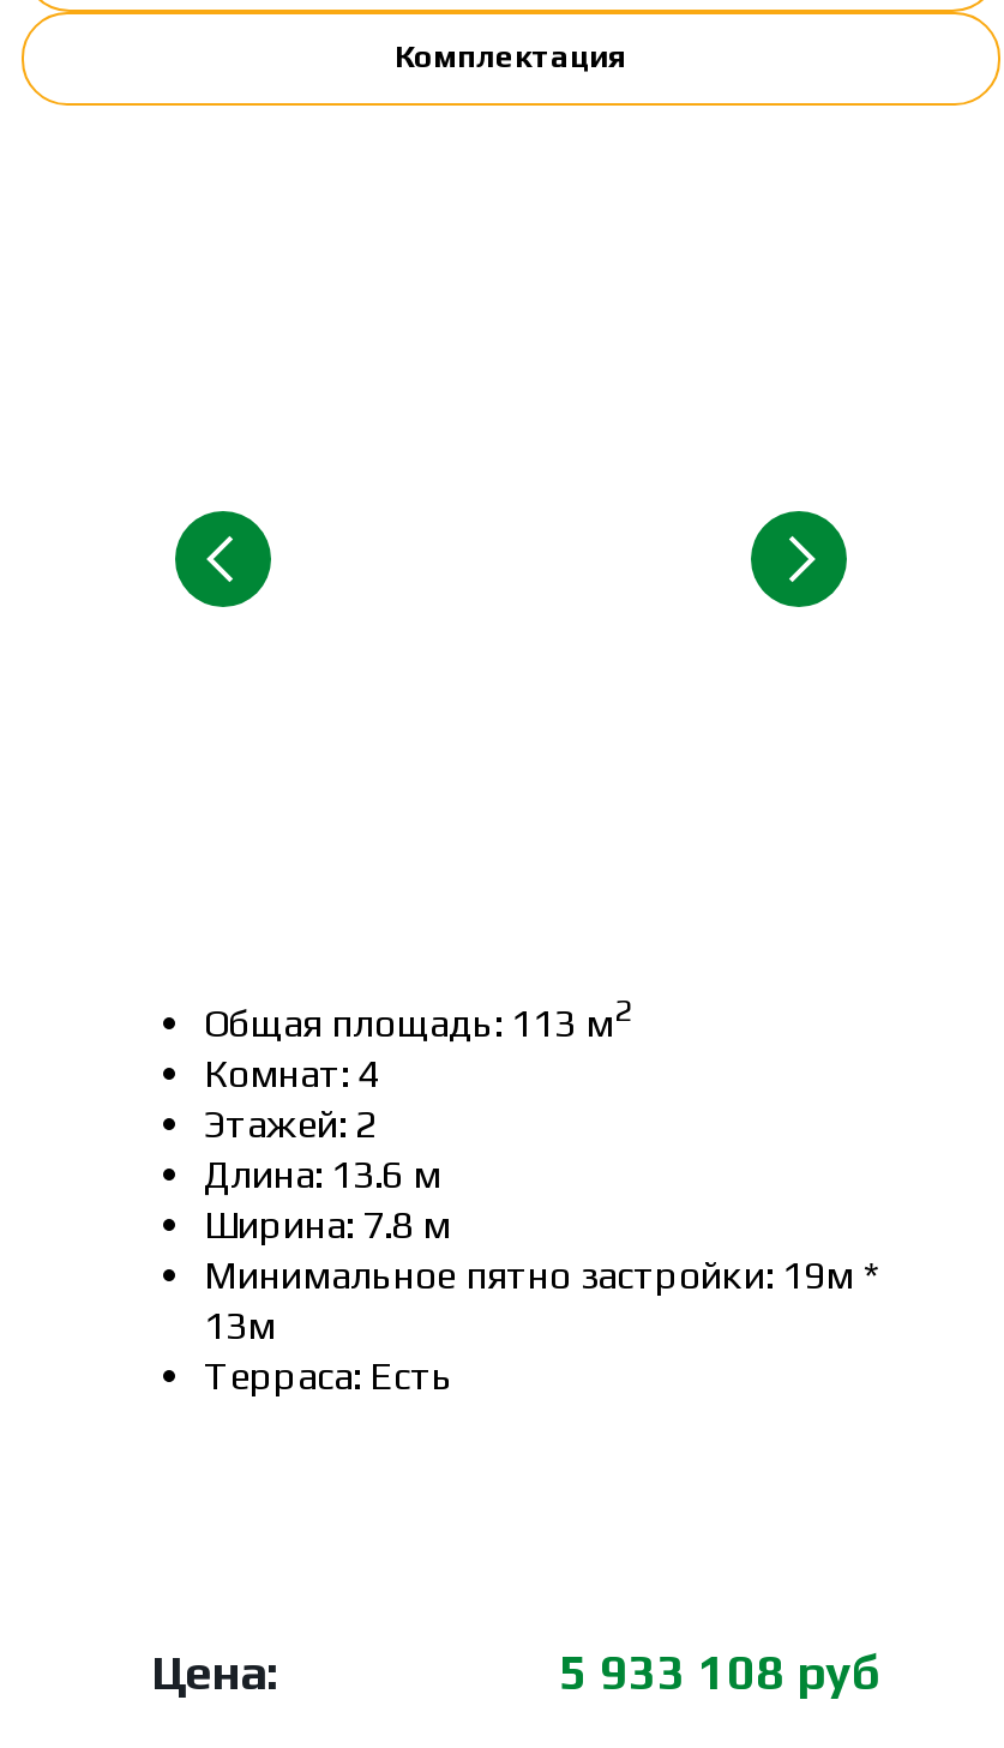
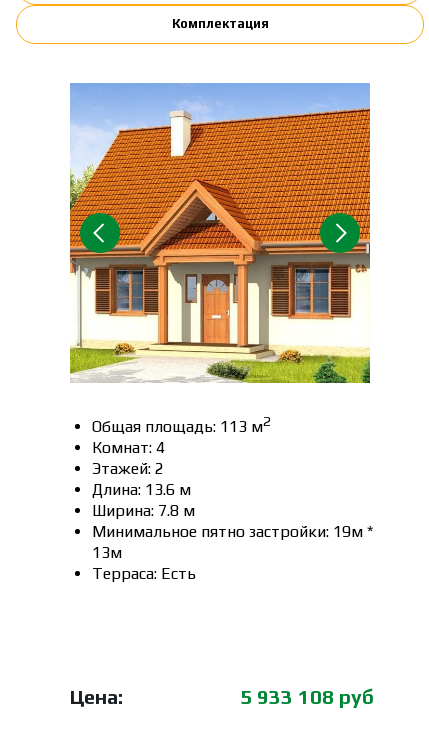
none -> [69,82,371,384] [image]

